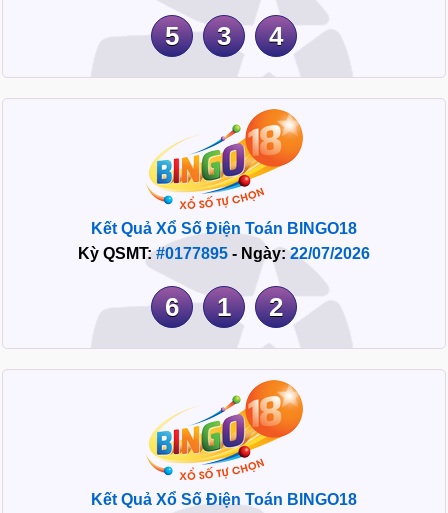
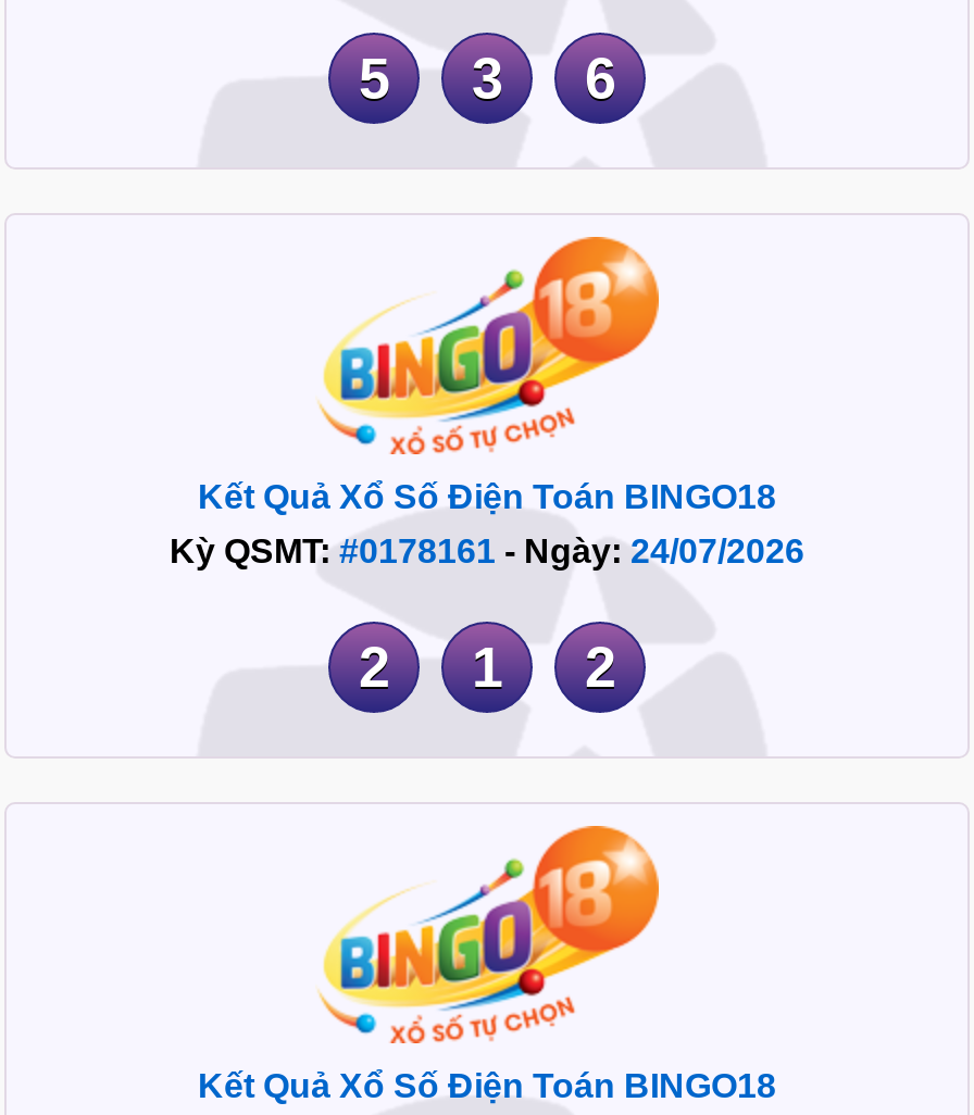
[165,21,283,51] 5 3 4 -> [359,46,615,111] 5 3 6
[78,245,370,262] Kỳ QSMT: #0177895 - Ngày: 22/07/2026 -> [170,533,804,569] Kỳ QSMT: #0178161 - Ngày: 24/07/2026
[165,292,283,322] 6 1 2 -> [359,635,615,700] 2 1 2

